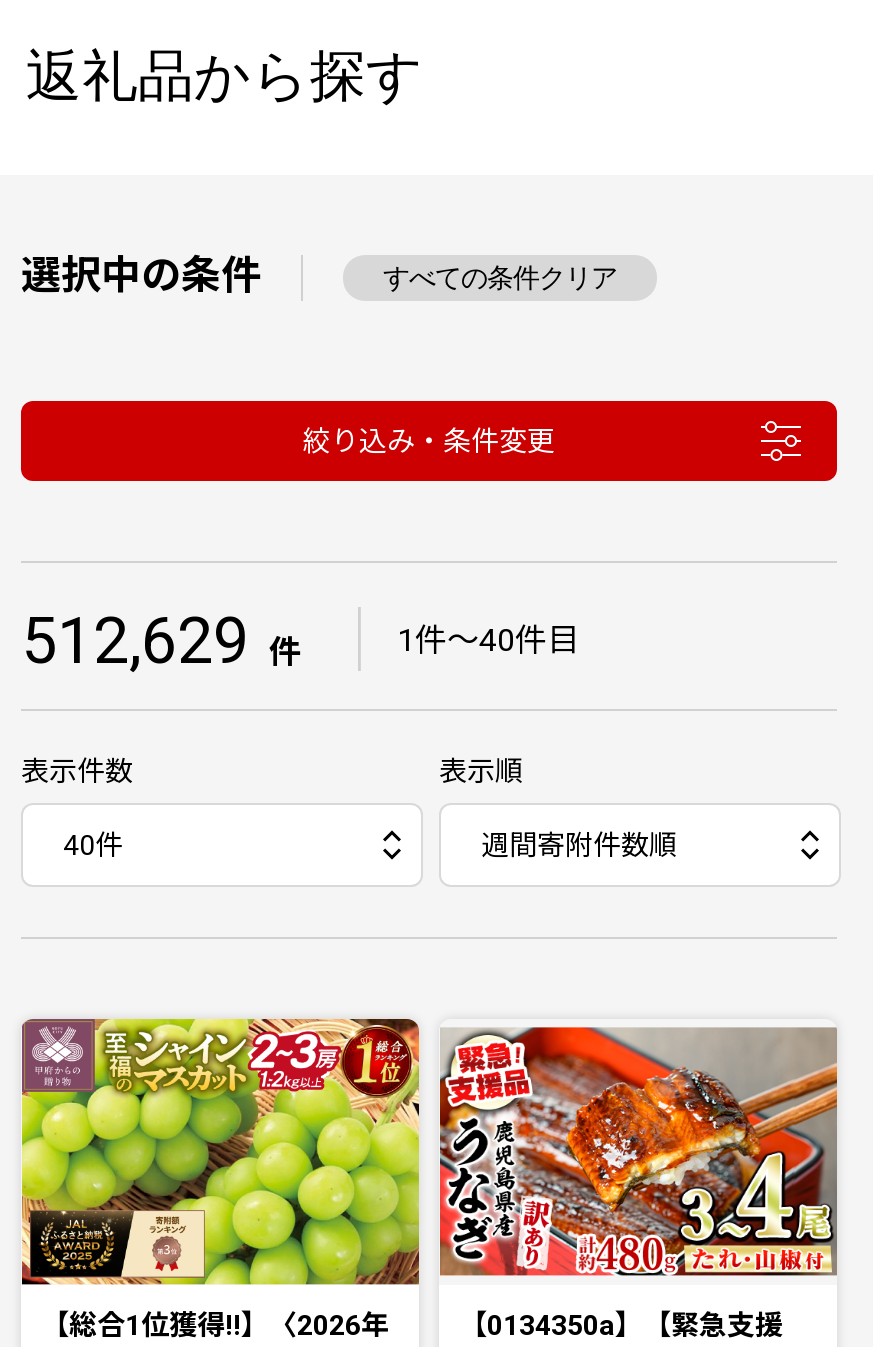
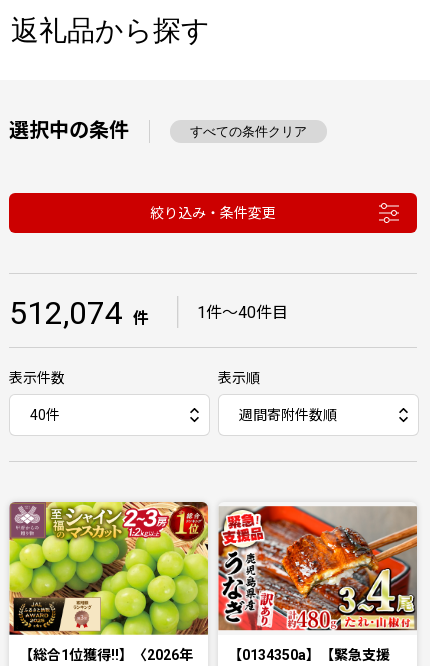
[21,603,579,679] 512,629 件 ｜ 1件〜40件目 -> [9,294,288,332] 512,074 件 ｜ 1件〜40件目

